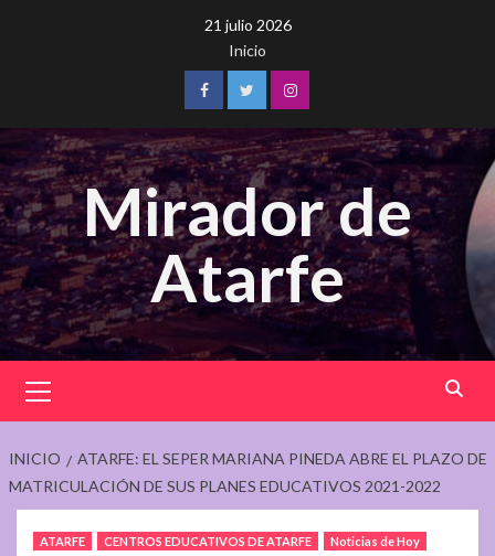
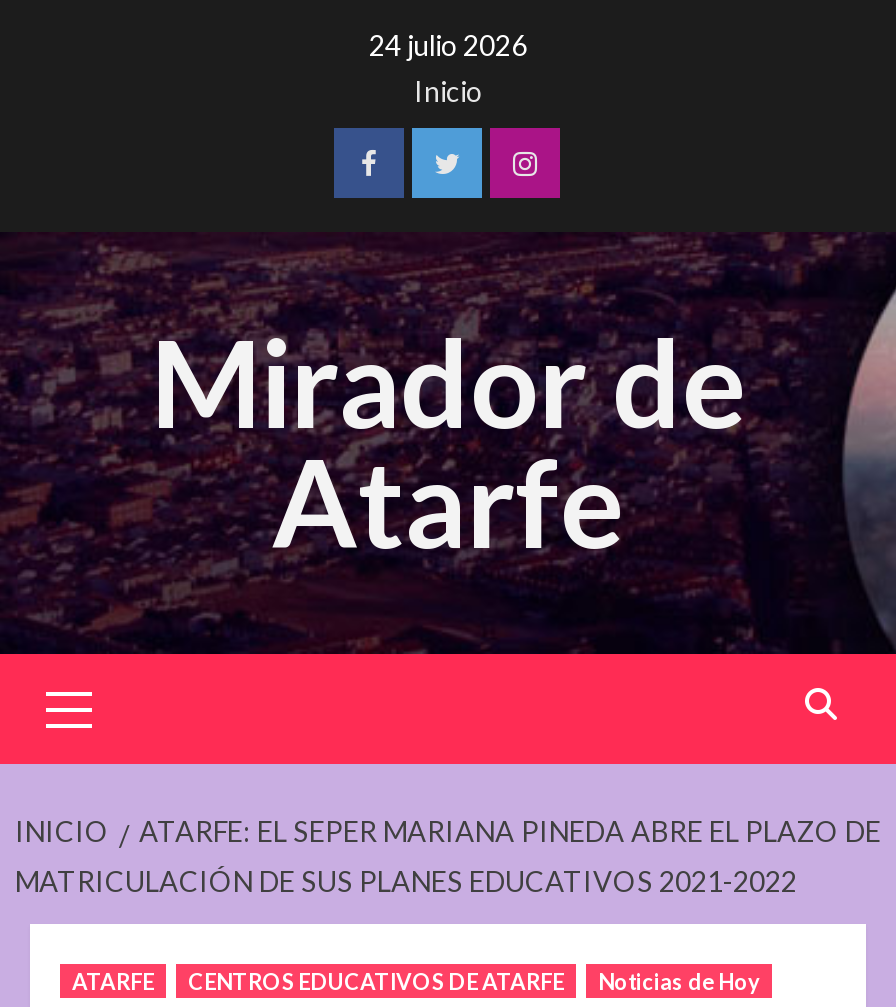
[204,15,291,34] 21 julio 2026 -> [369,28,527,62] 24 julio 2026

